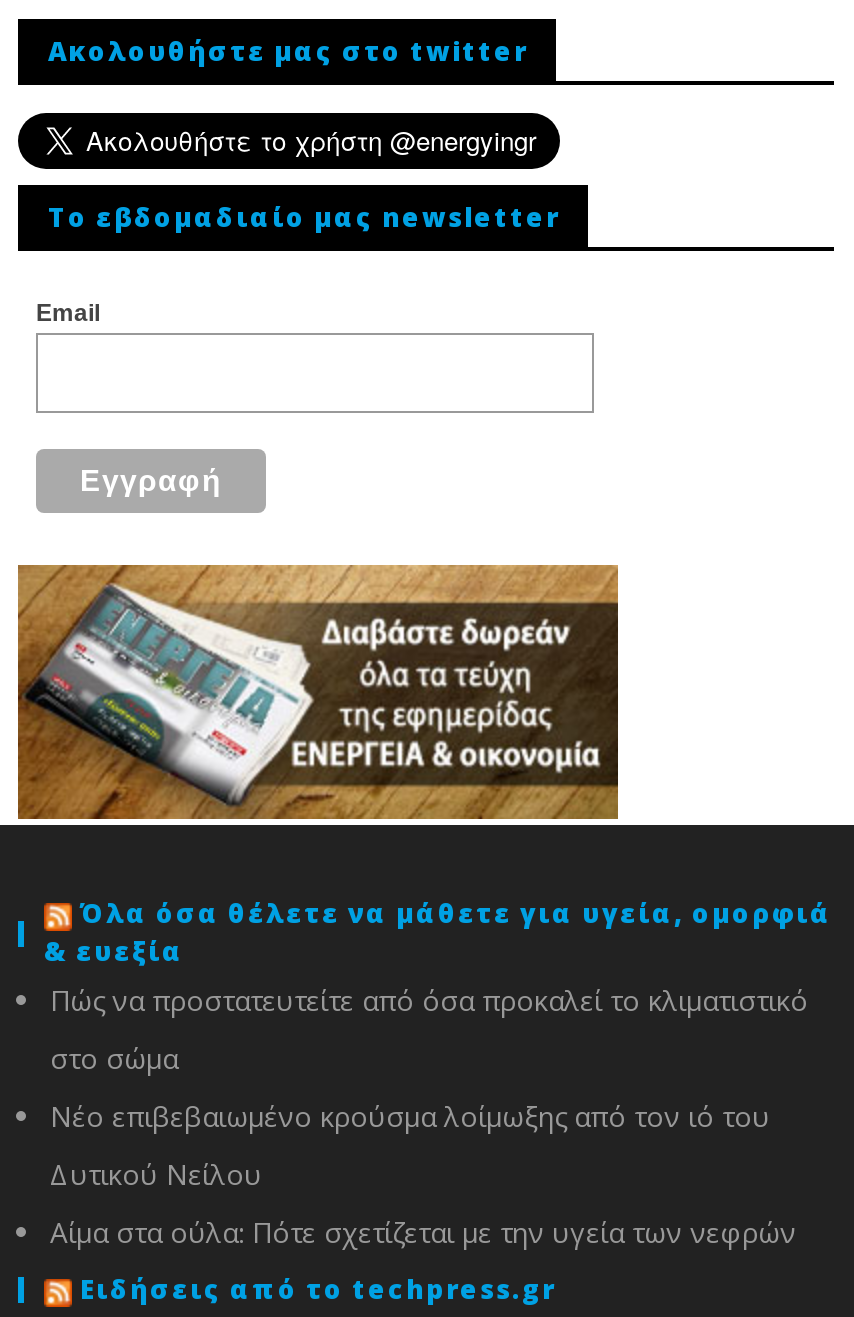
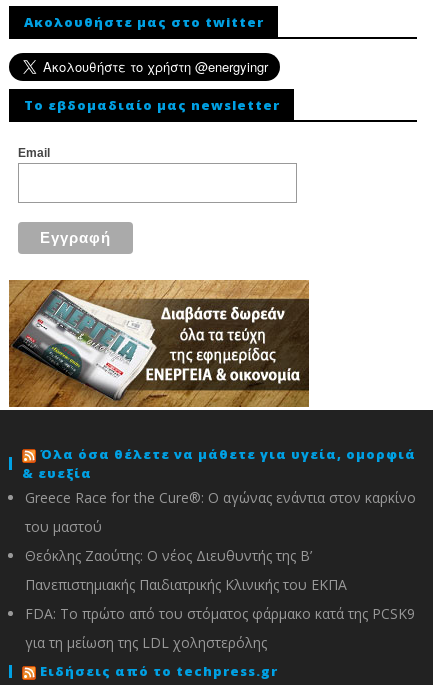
[50,981,808,1251] Πώς να προστατευτείτε από όσα προκαλεί το κλιματιστικό | στο σώμα | Νέο επιβεβαιωμένο κρούσμα λοίμωξης από τον ιό του | Δυτικού Νείλου | Αίμα στα ούλα: Πότε σχετίζεται με την υγεία των νεφρών -> [25,488,416,652] Greece Race for the Cure®: O αγώνας ενάντια στον καρκίνο | του μαστού | Θεόκλης Ζαούτης: O νέος Διευθυντής της Β’ | Πανεπιστημιακής Παιδιατρικής Κλινικής του ΕΚΠΑ | FDA: Το πρώτο από του στόματος φάρμακο κατά της PCSK9 | για τη μείωση της LDL χοληστερόλης

